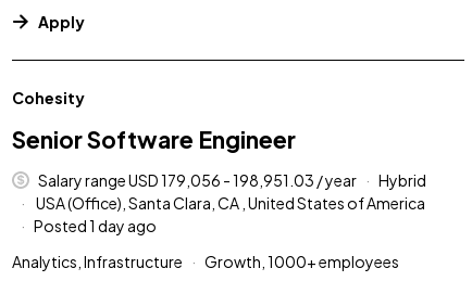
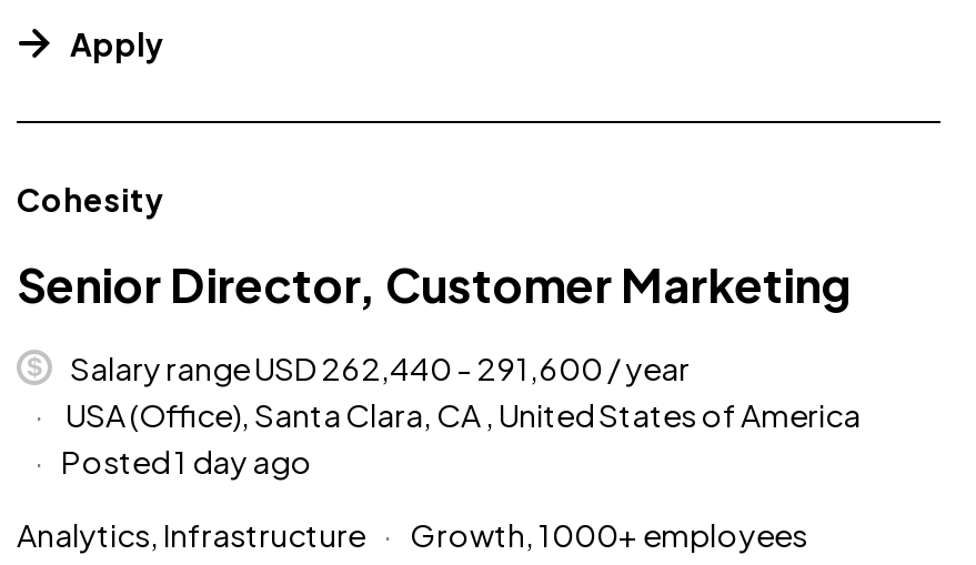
[12,125,296,154] Senior Software Engineer -> [17,254,852,314] Senior Director, Customer Marketing
[38,170,426,190] Salary range USD 179,056 - 198,951.03 / year | Hybrid -> [70,347,690,387] Salary range USD 262,440 - 291,600 / year

